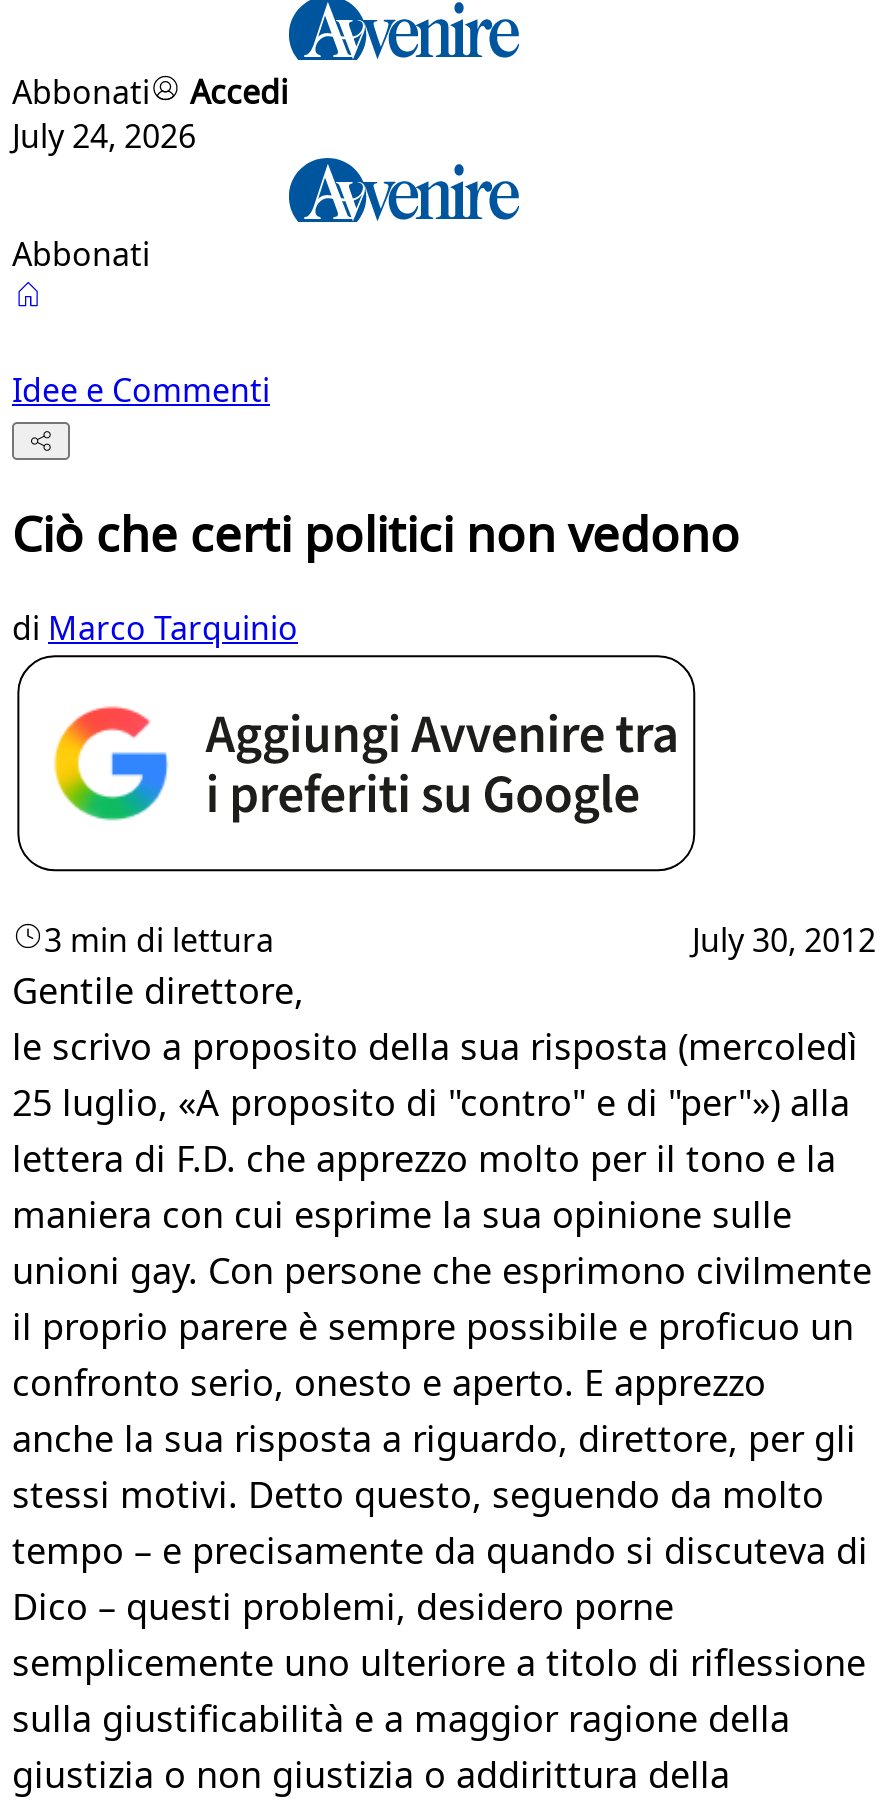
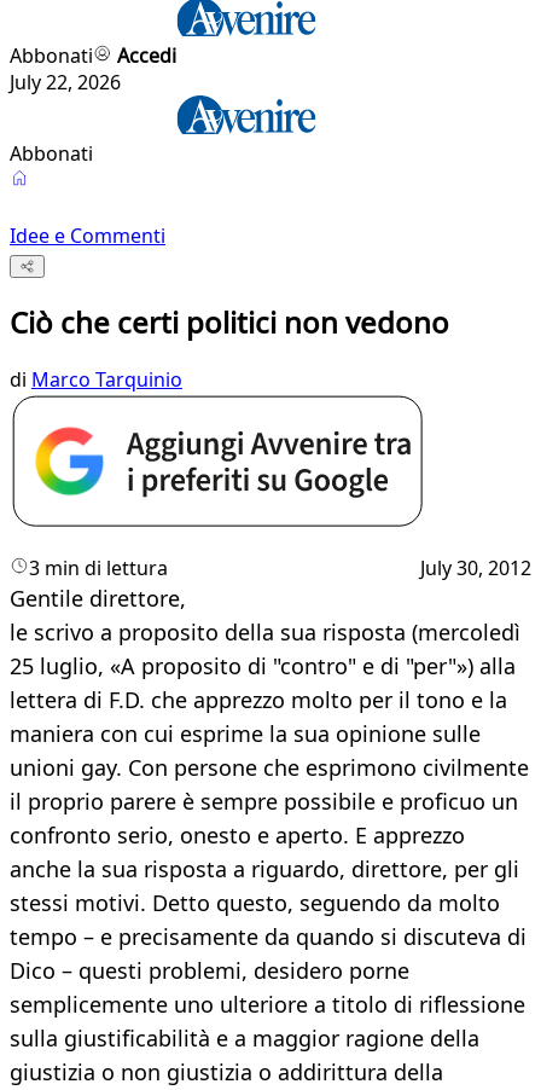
[12,114,196,158] July 24, 2026 -> [10,69,121,95] July 22, 2026

